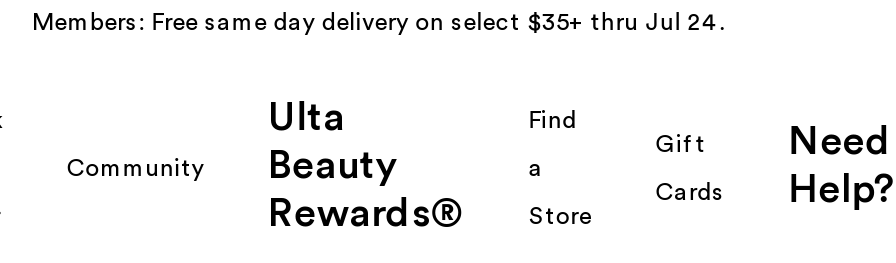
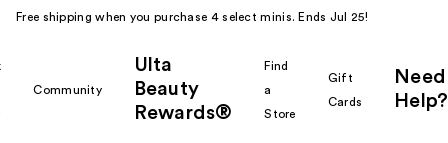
[32,10,725,34] Members: Free same day delivery on select $35+ thru Jul 24. -> [16,11,368,23] Free shipping when you purchase 4 select minis. Ends Jul 25!

